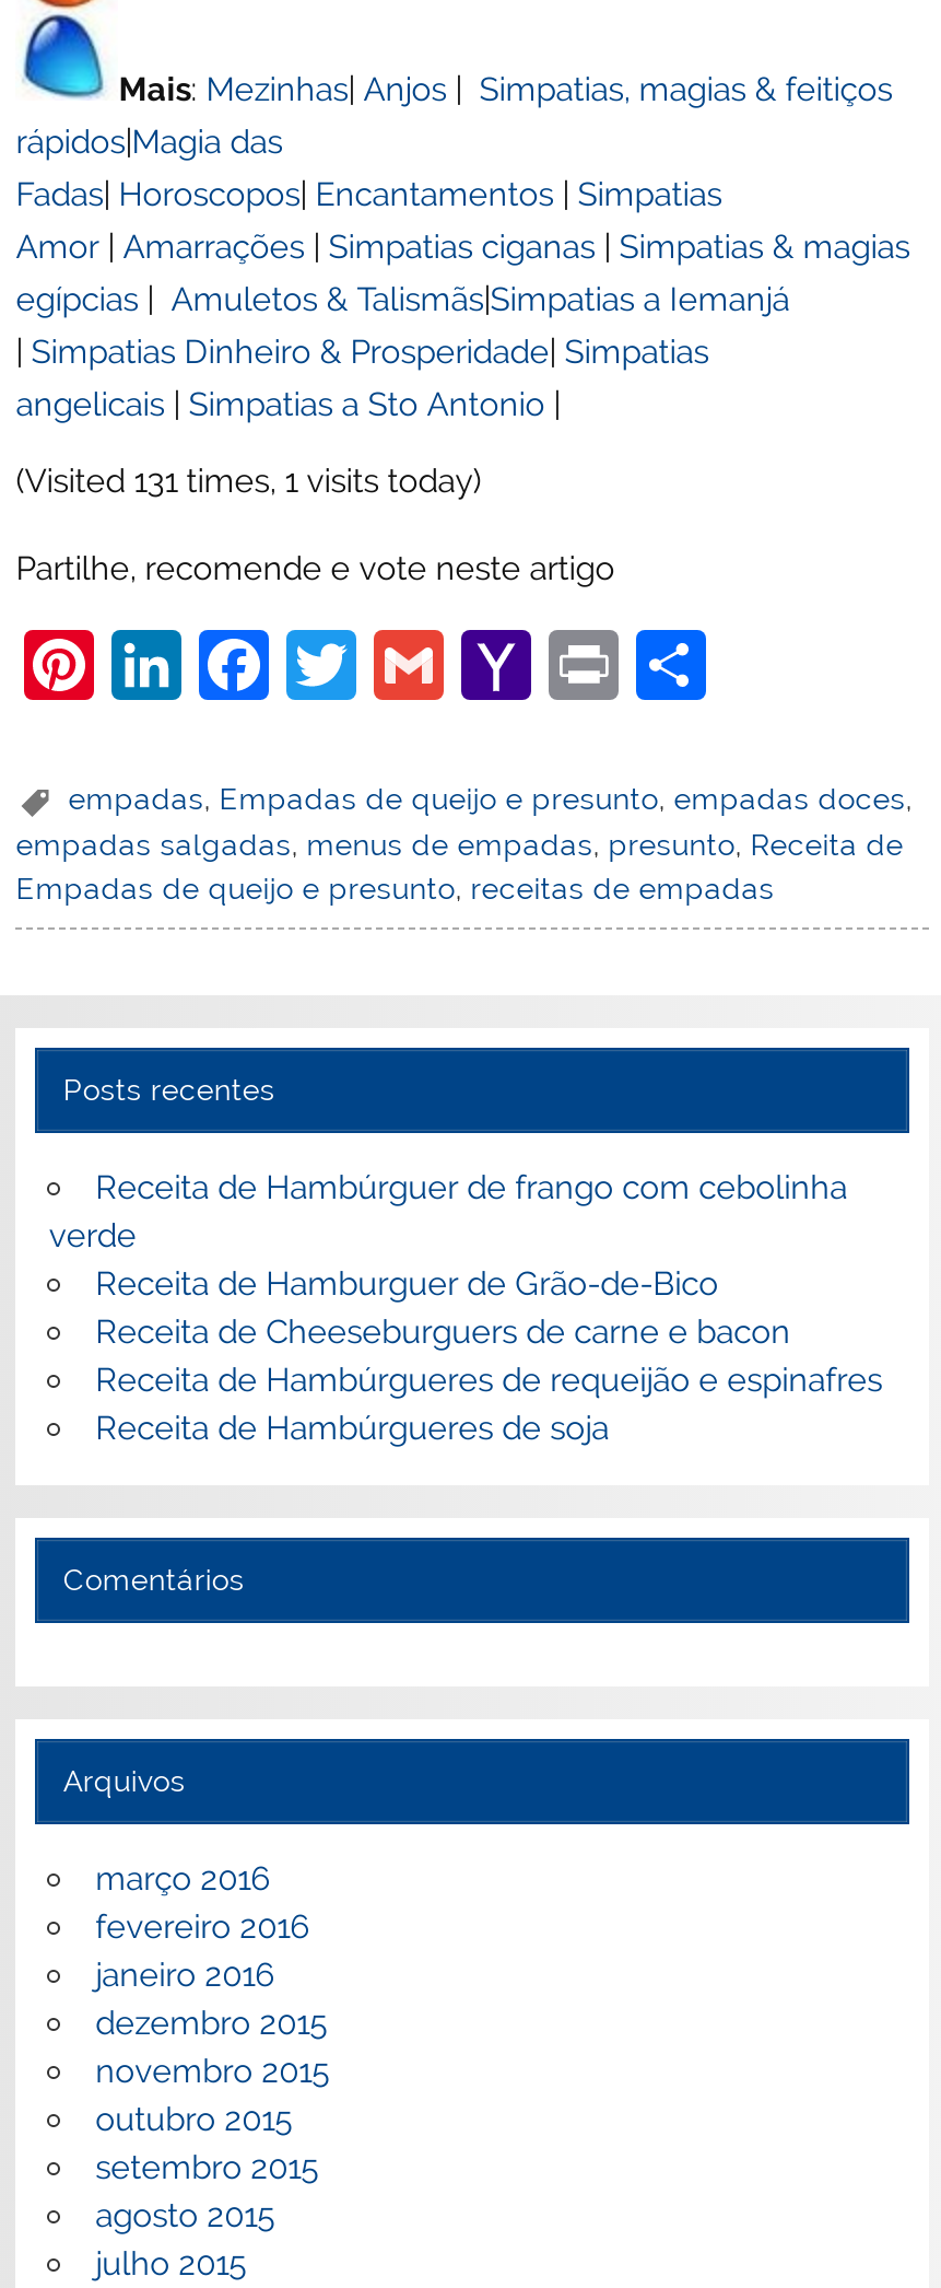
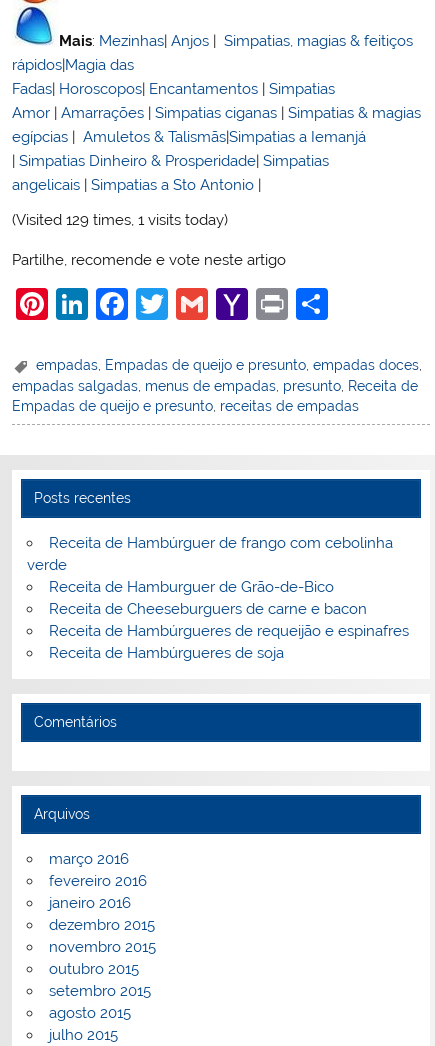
[16,462,481,501] (Visited 131 times, 1 visits today) -> [12,211,228,229] (Visited 129 times, 1 visits today)

